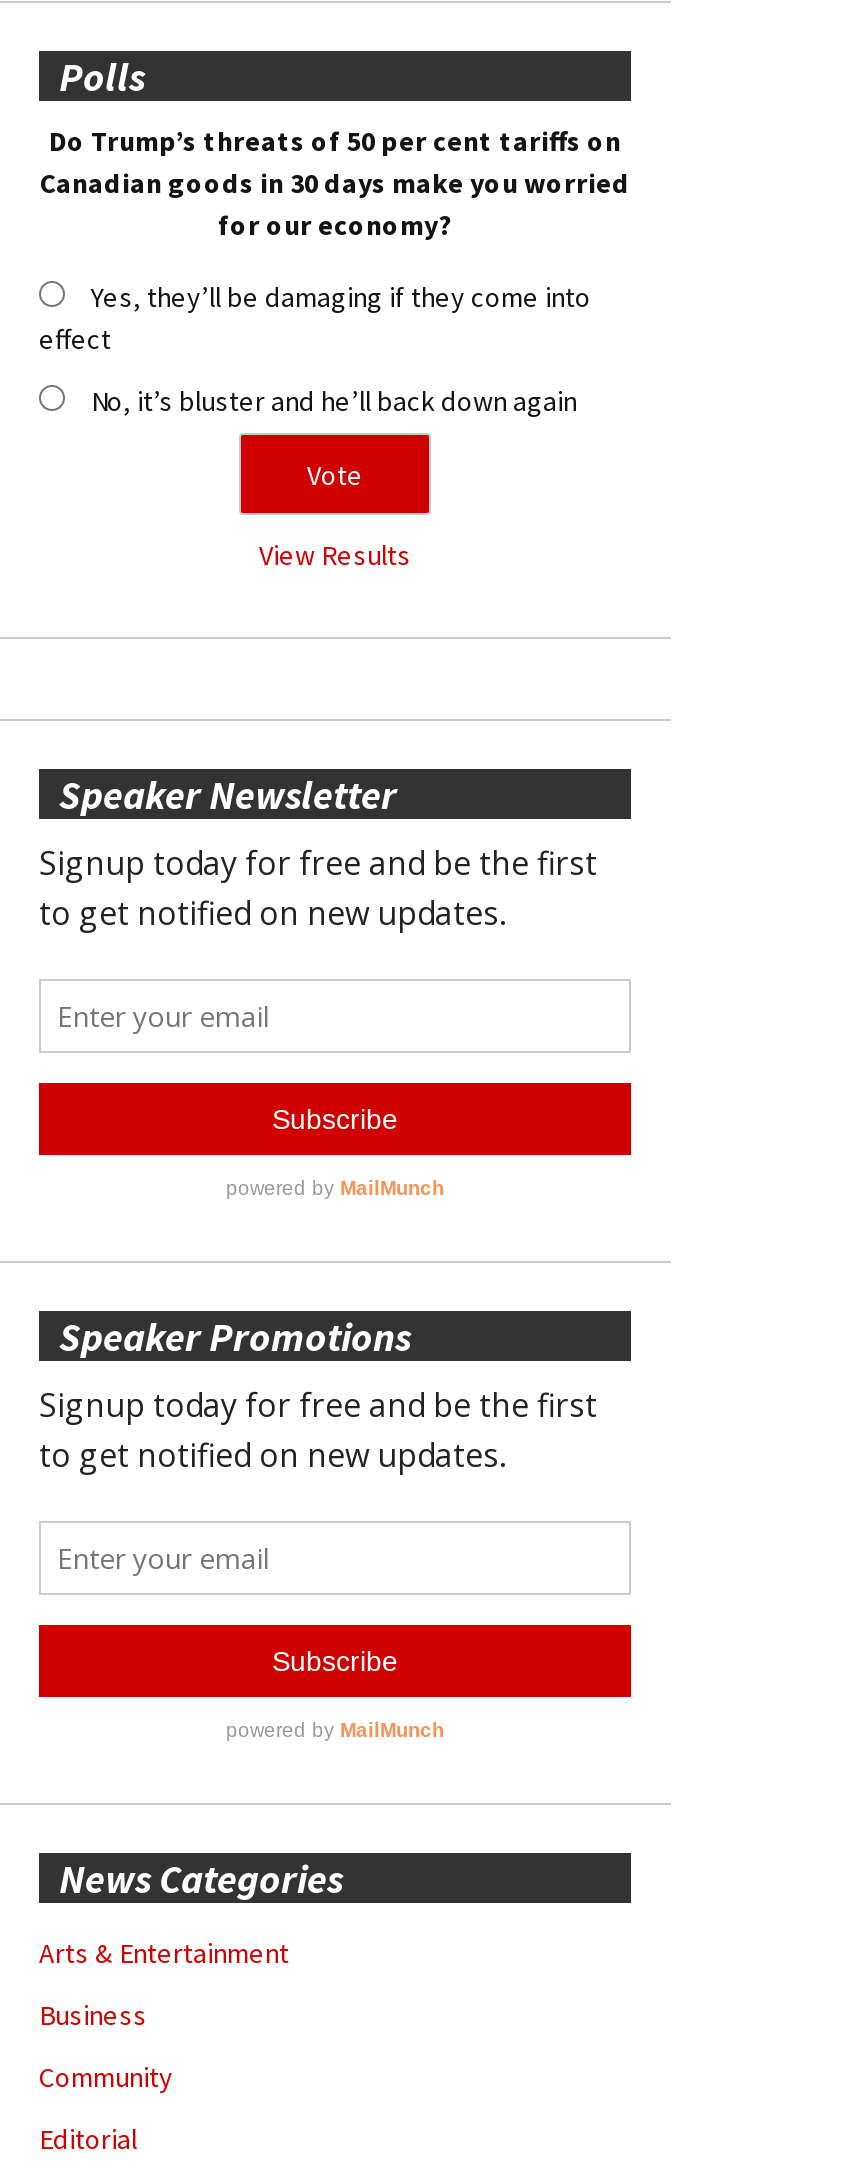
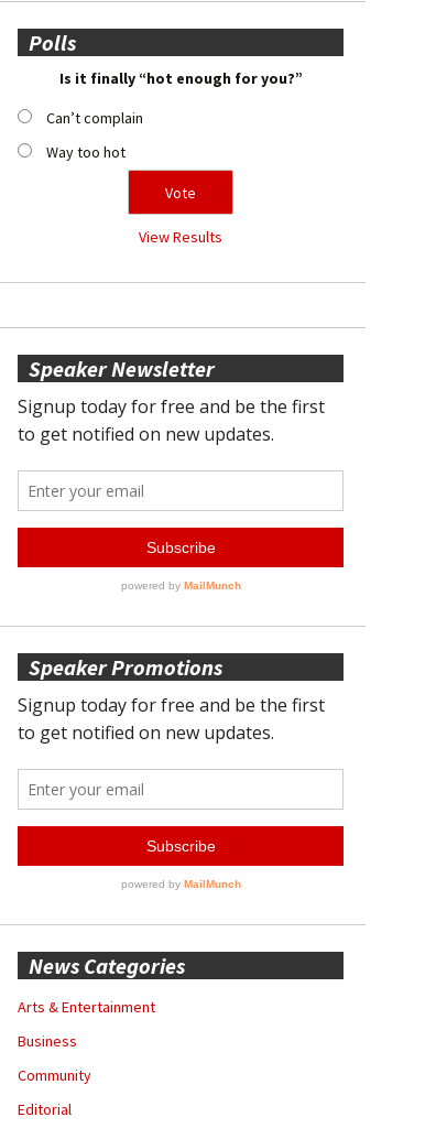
[40,124,630,244] Do Trump’s threats of 50 per cent tariffs on | Canadian goods in 30 days make you worried | for our economy? -> [59,68,302,88] Is it finally “hot enough for you?”
[39,280,591,358] Yes, they’ll be damaging if they come into | effect -> [46,108,143,128] Can’t complain
[91,384,577,420] No, it’s bluster and he’ll back down again -> [46,142,126,162] Way too hot

